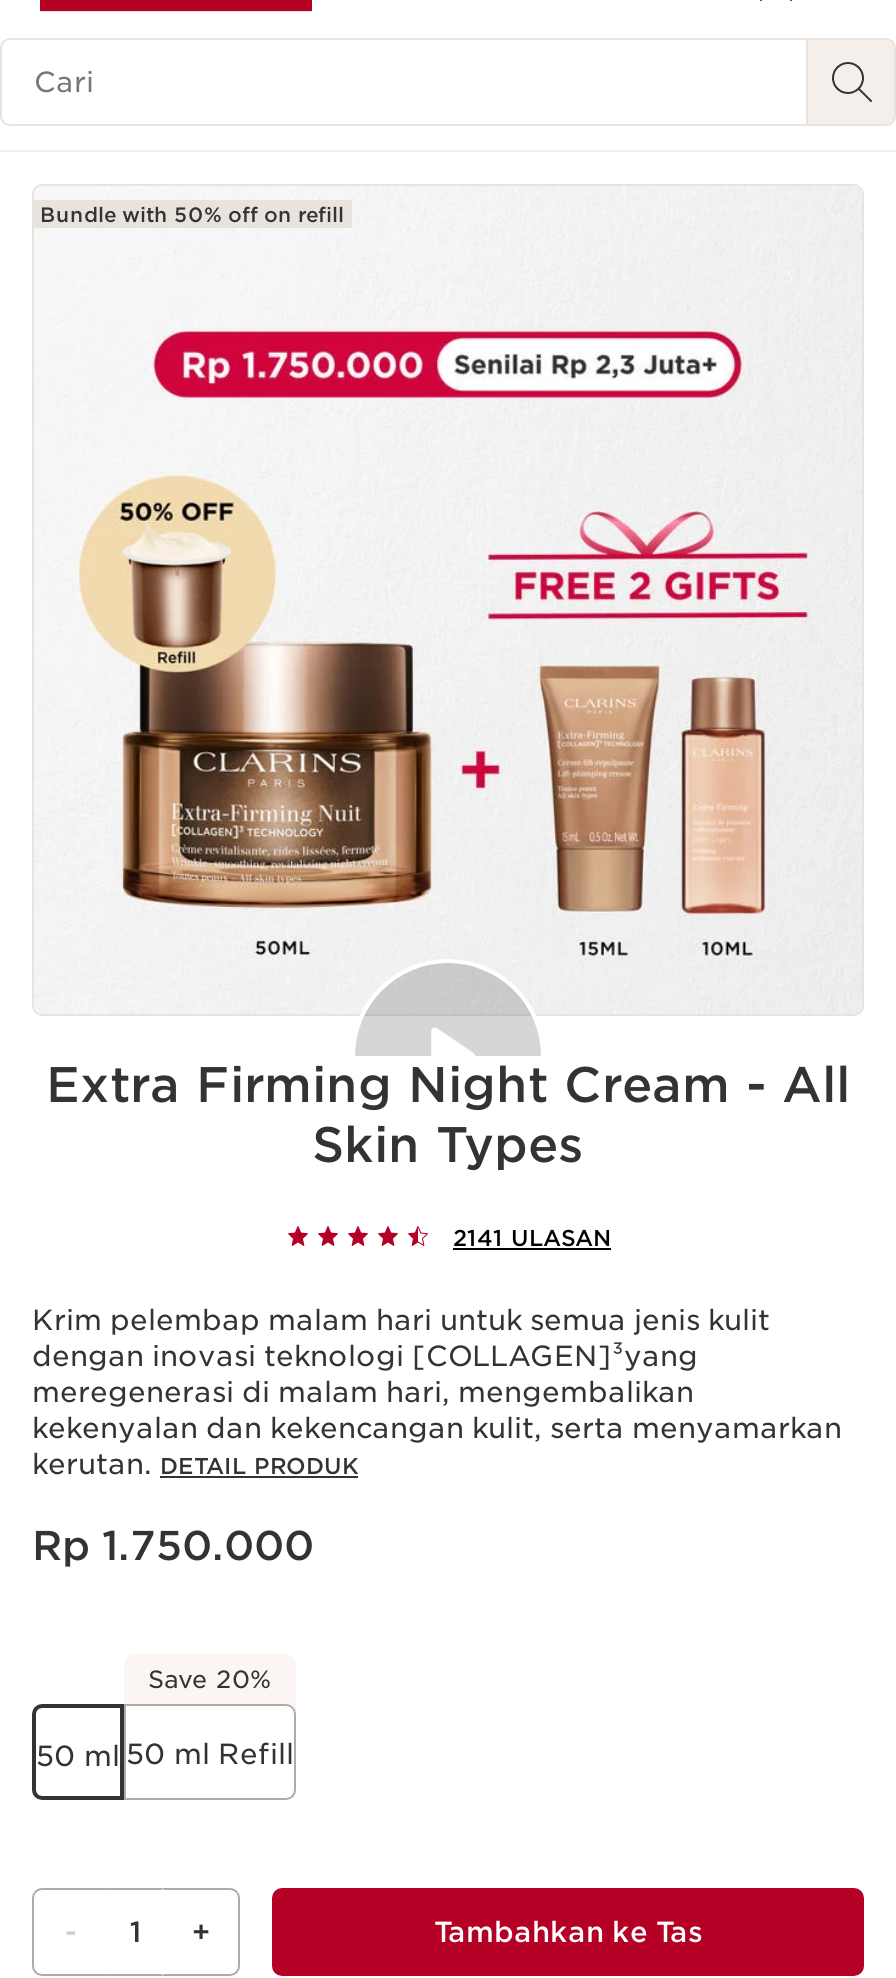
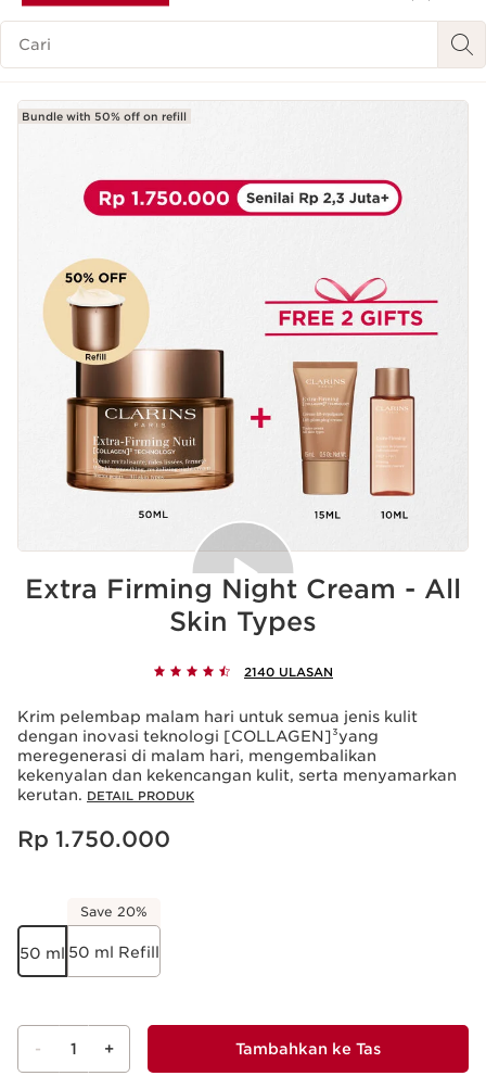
[453,1224,611,1252] 2141 ULASAN -> [244,664,333,680] 2140 ULASAN

